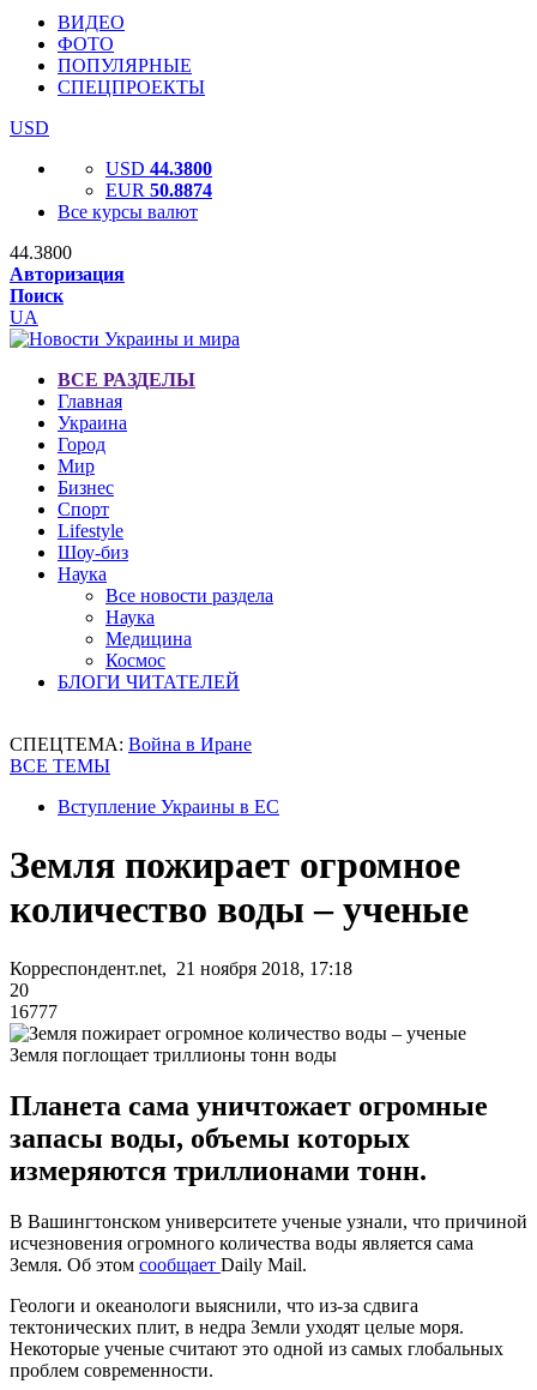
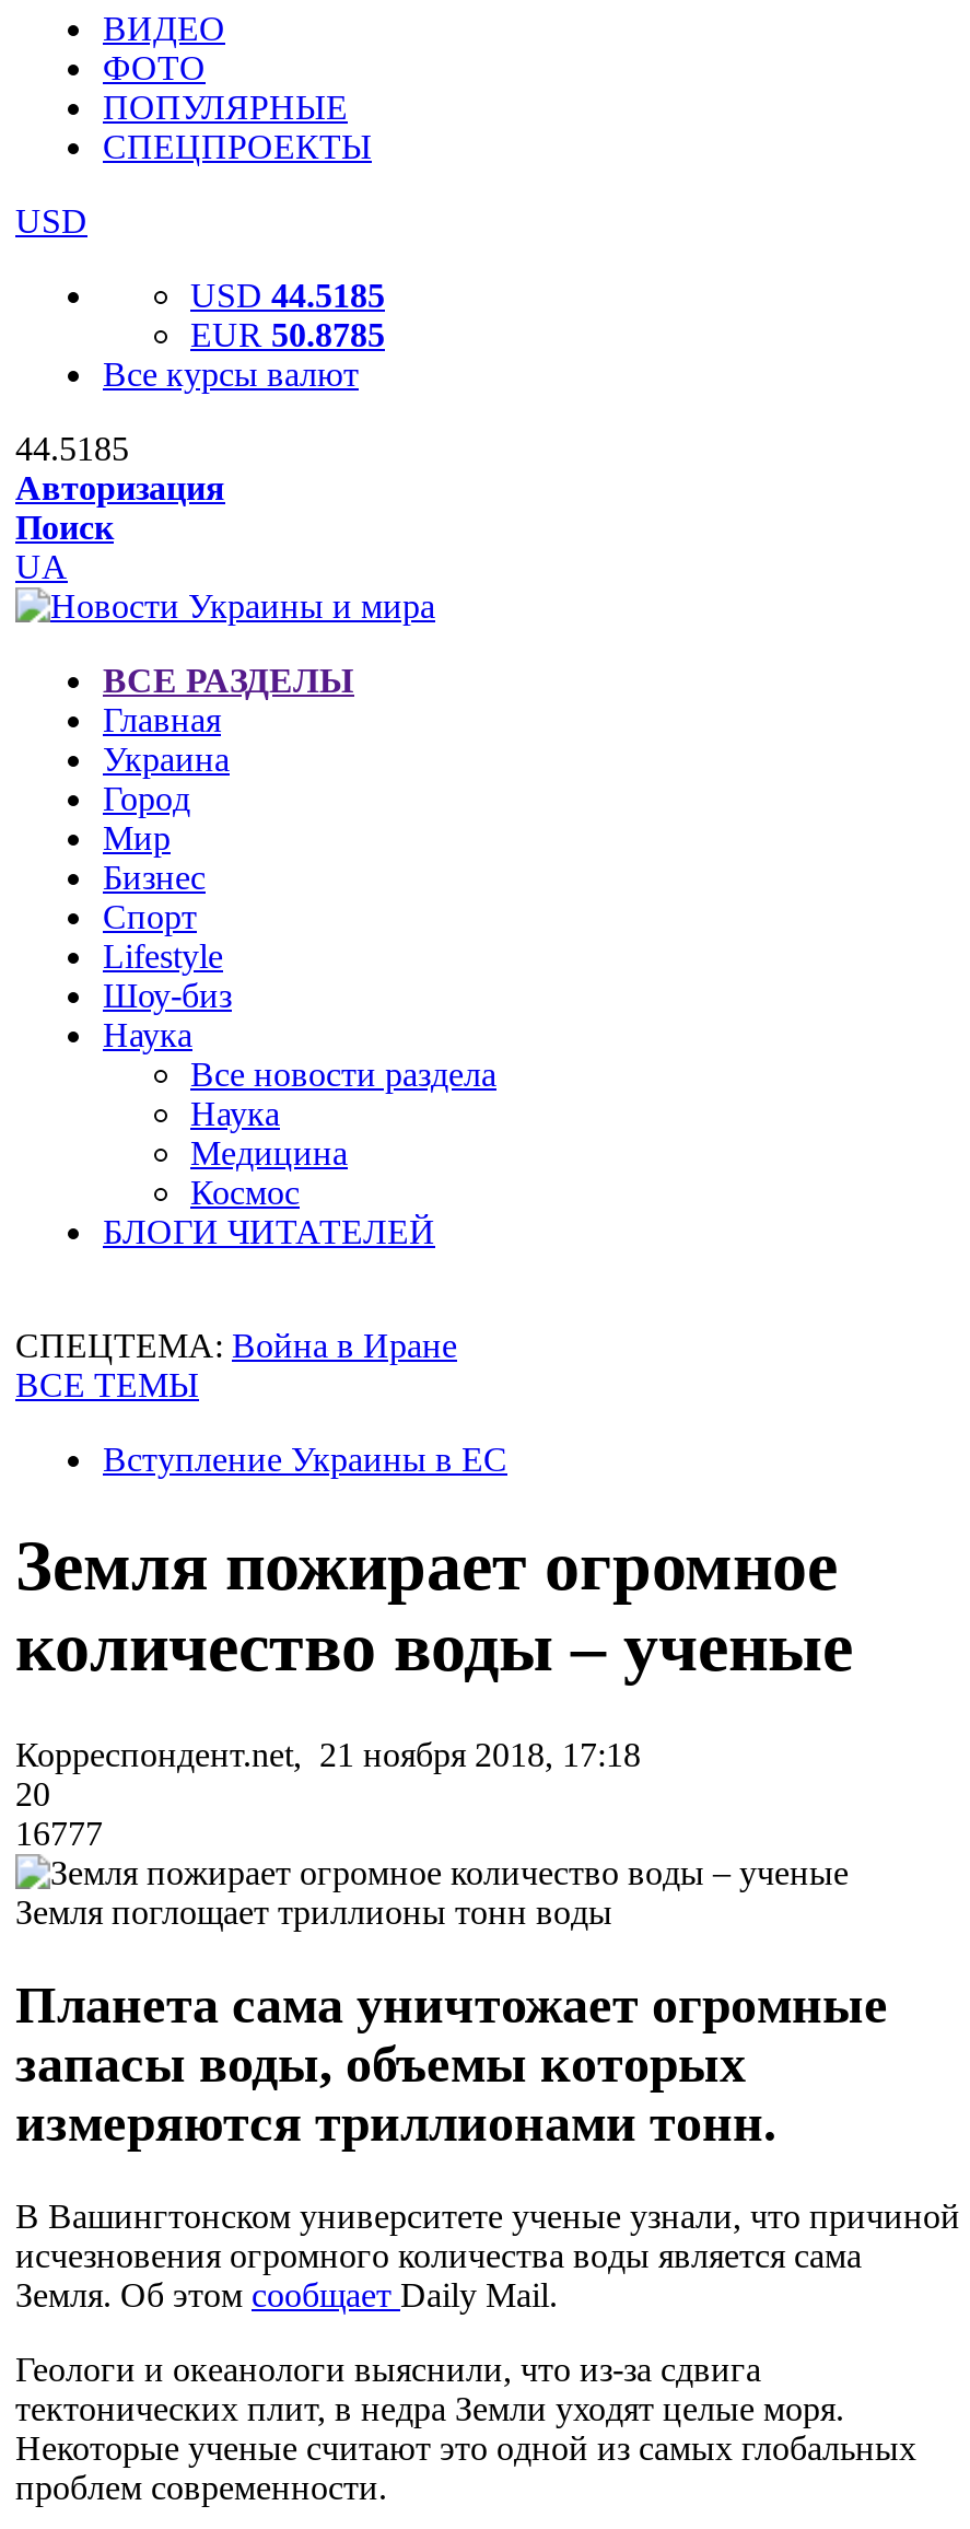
[105,158,212,179] USD 44.3800 -> [190,277,385,314] USD 44.5185
[105,180,212,200] EUR 50.8874 -> [190,316,385,353] EUR 50.8785
[10,242,72,263] 44.3800 -> [15,430,129,467] 44.5185

